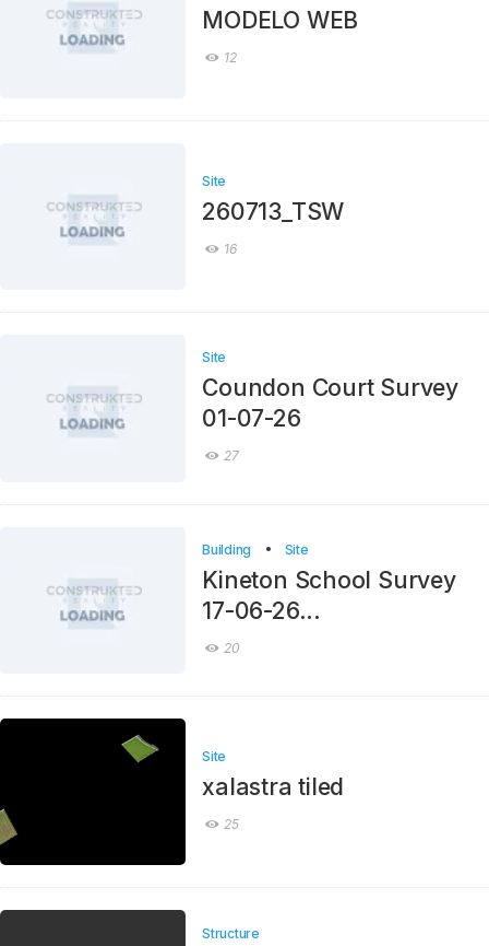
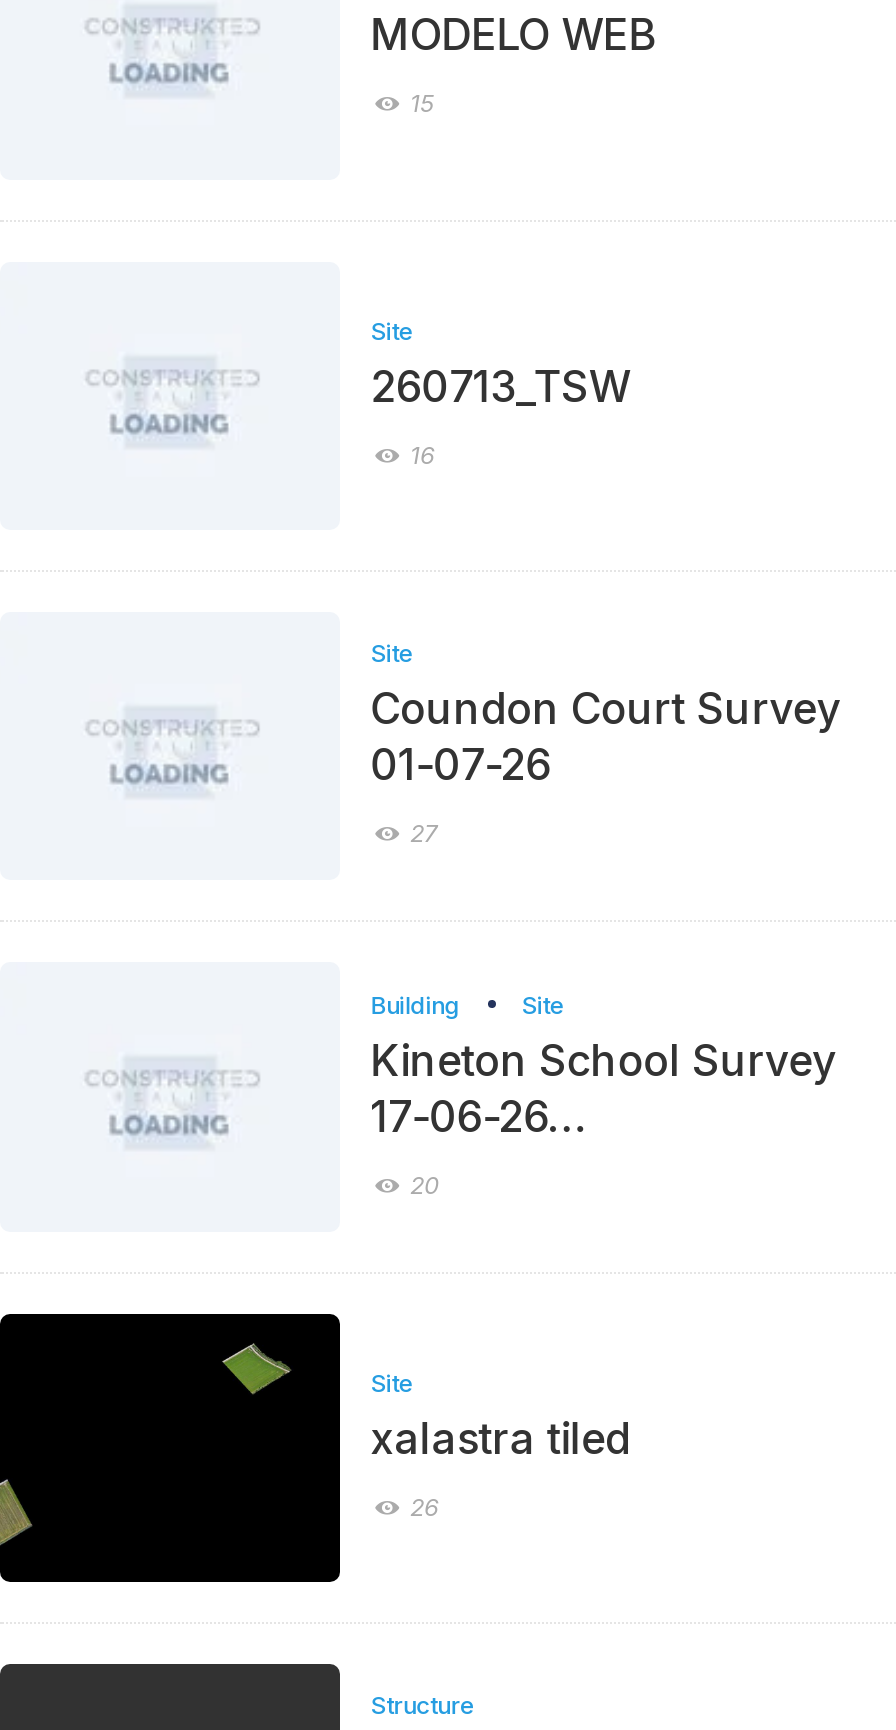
[220,49,237,65] 12 -> [404,89,434,119] 15
[220,816,239,832] 25 -> [404,1492,438,1522] 26

